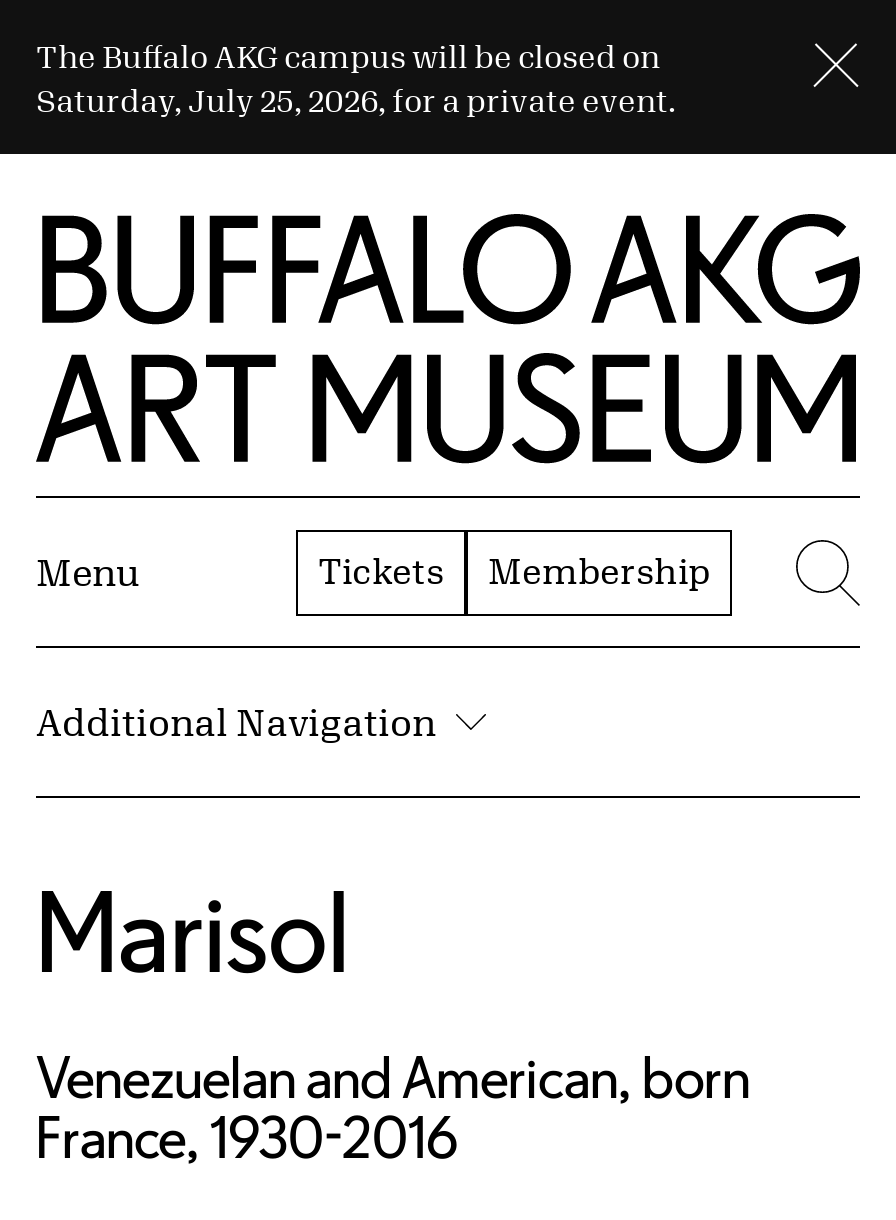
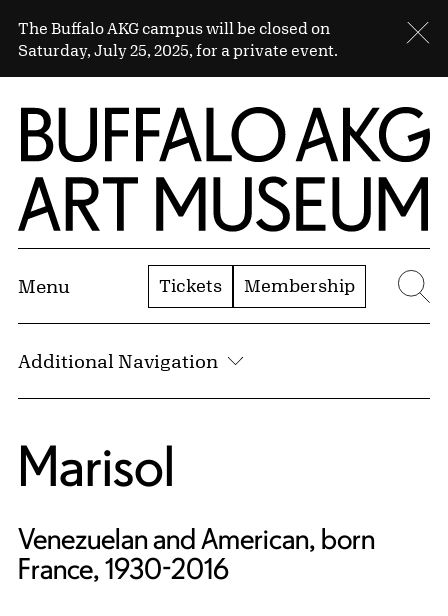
[36,82,676,118] Saturday, July 25, 2026, for a private event. -> [18,41,338,59] Saturday, July 25, 2025, for a private event.

